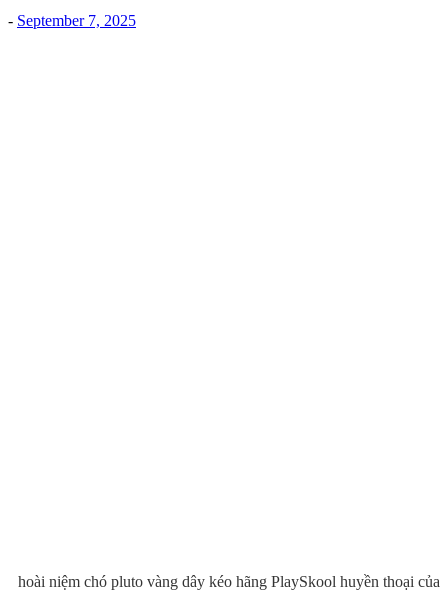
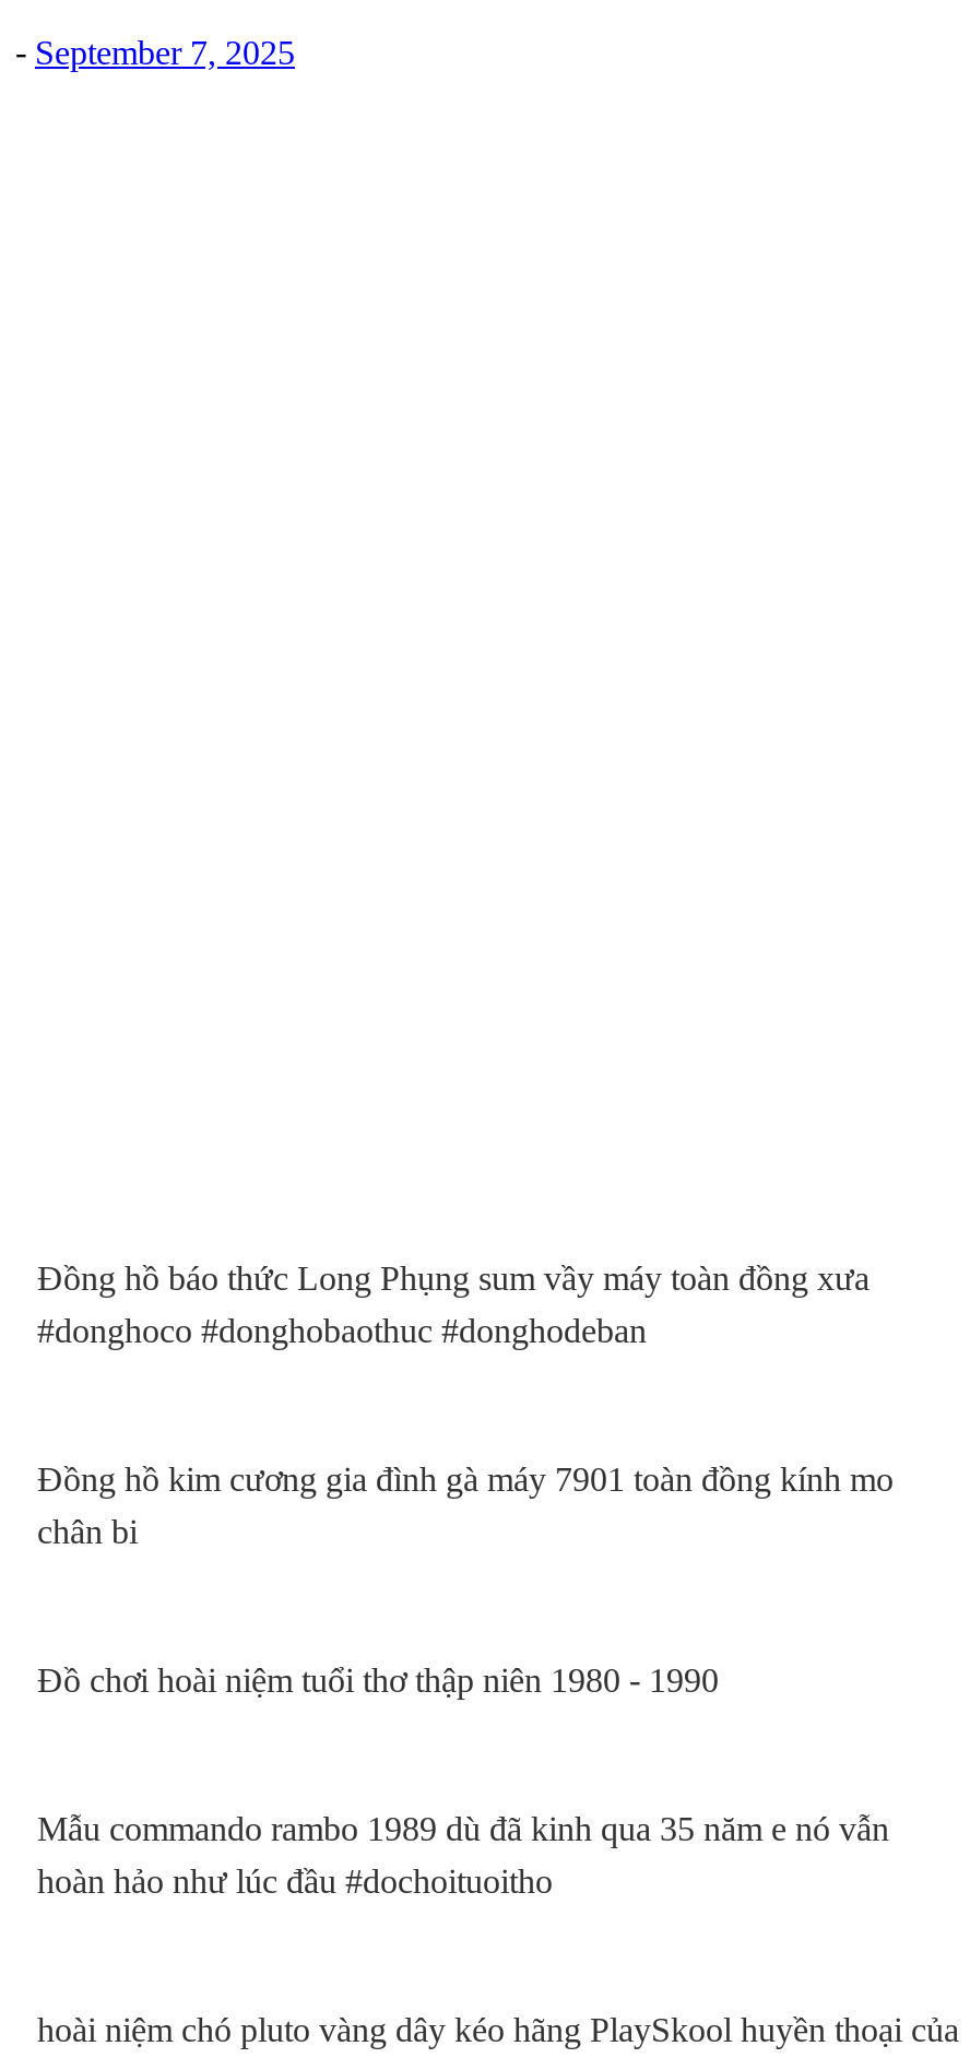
none -> [37,1259,870,1348] Đồng hồ báo thức Long Phụng sum vầy máy toàn đồng xưa | #donghoco #donghobaothuc #donghodeban
none -> [37,1460,894,1549] Đồng hồ kim cương gia đình gà máy 7901 toàn đồng kính mo | chân bi
none -> [37,1661,719,1698] Đồ chơi hoài niệm tuổi thơ thập niên 1980 - 1990
none -> [37,1809,889,1899] Mẫu commando rambo 1989 dù đã kinh qua 35 năm e nó vẫn | hoàn hảo như lúc đầu #dochoituoitho

